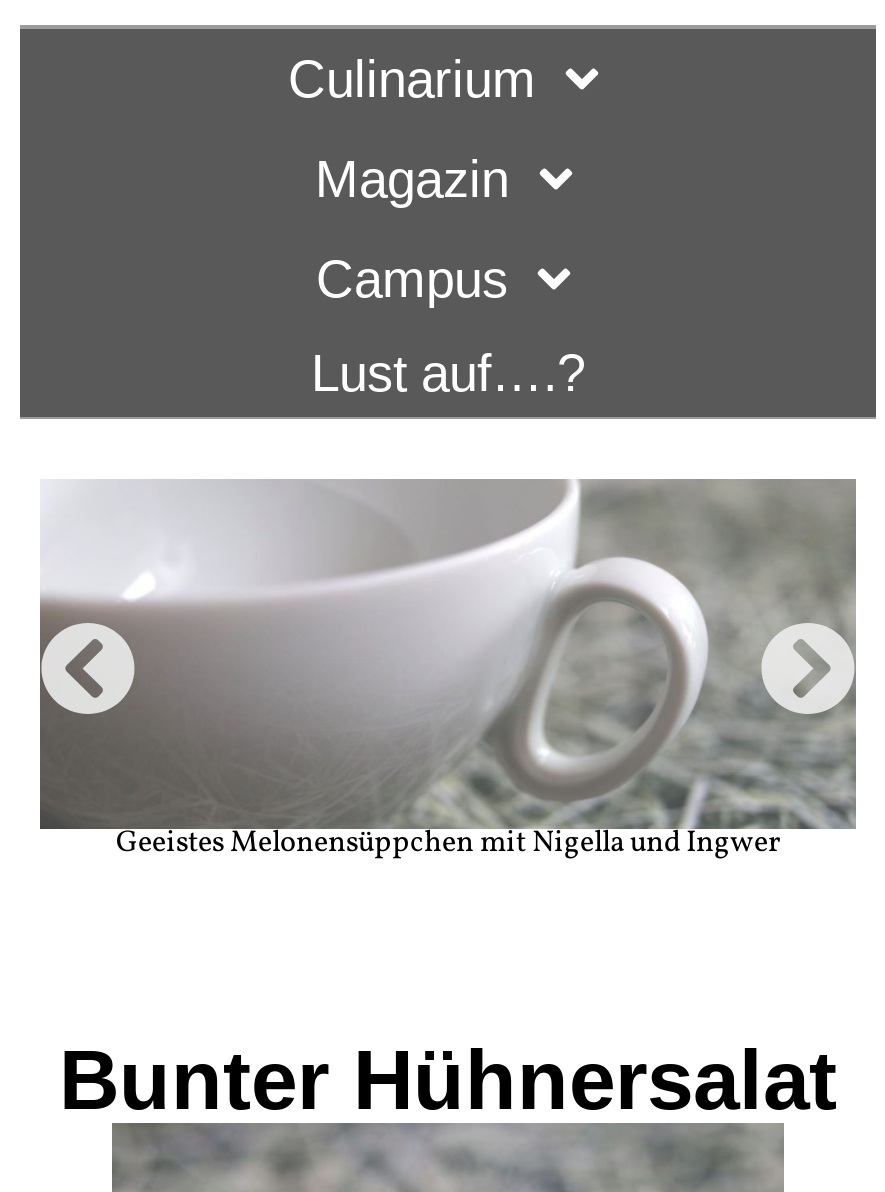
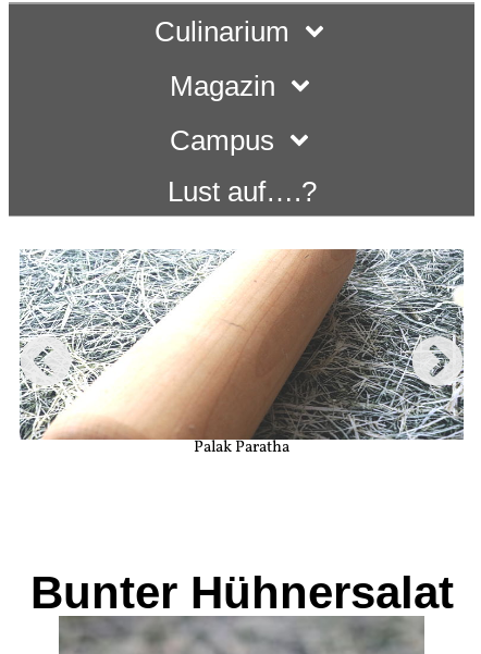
[40,478,858,864] [image] | Geeistes Melonensüppchen mit Nigella und Ingwer -> [20,249,464,459] [image] | Palak Paratha

